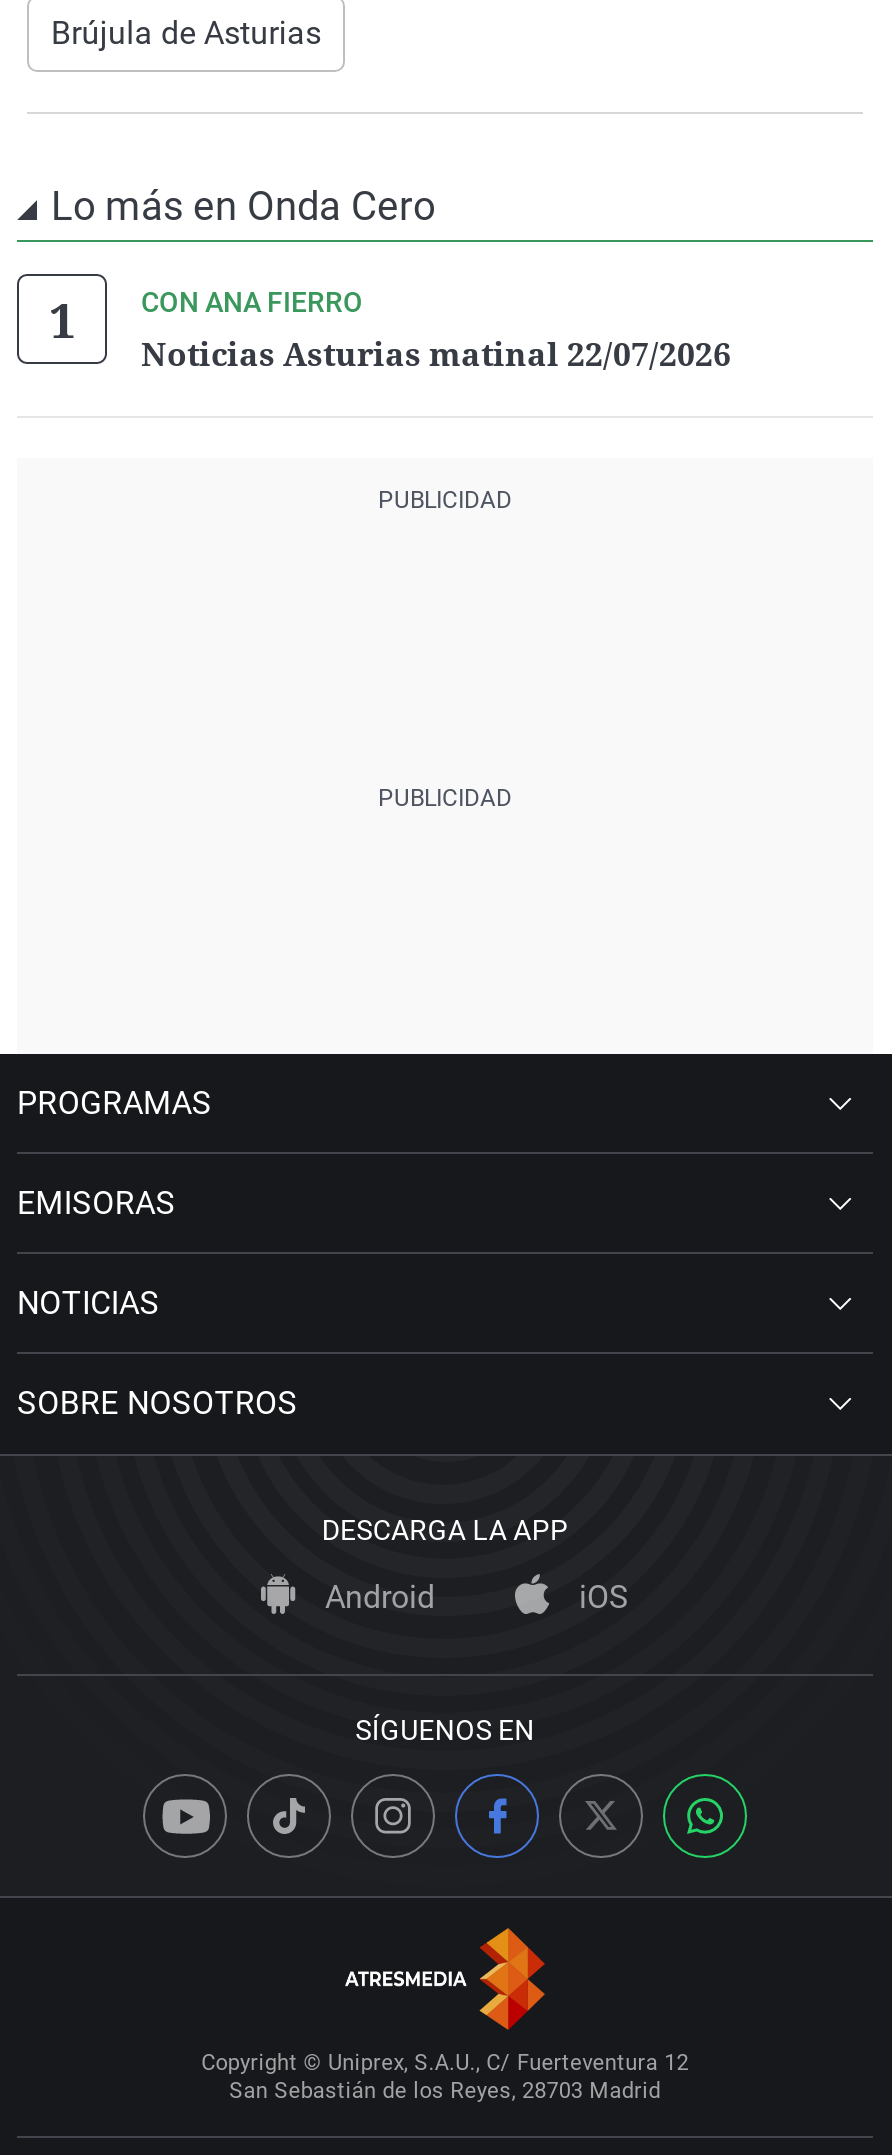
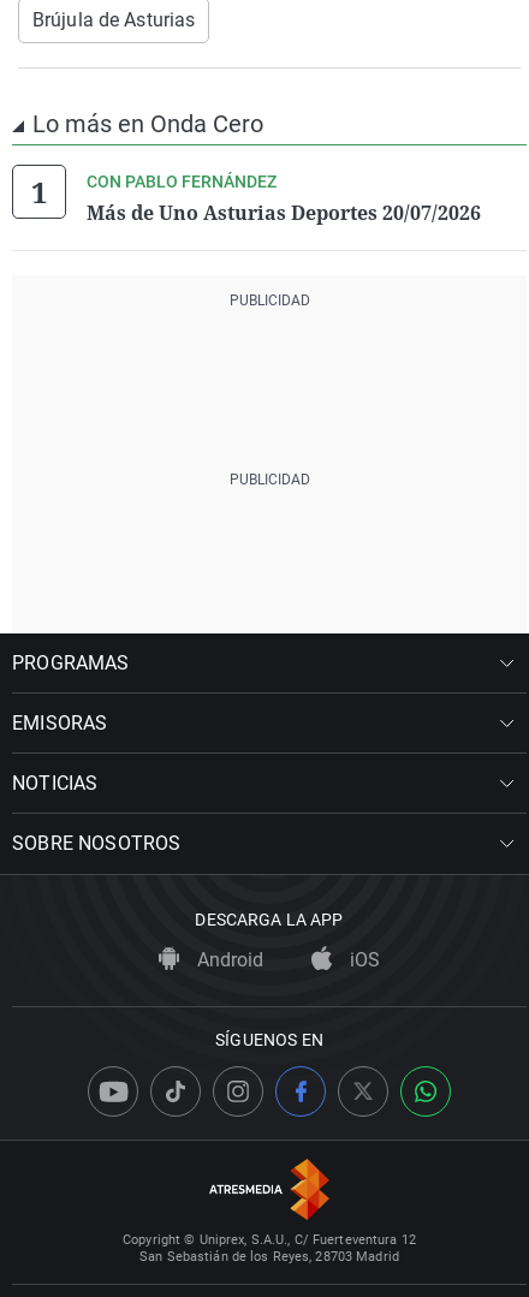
[141,286,731,376] CON ANA FIERRO | Noticias Asturias matinal 22/07/2026 -> [87,172,481,226] CON PABLO FERNÁNDEZ | Más de Uno Asturias Deportes 20/07/2026

